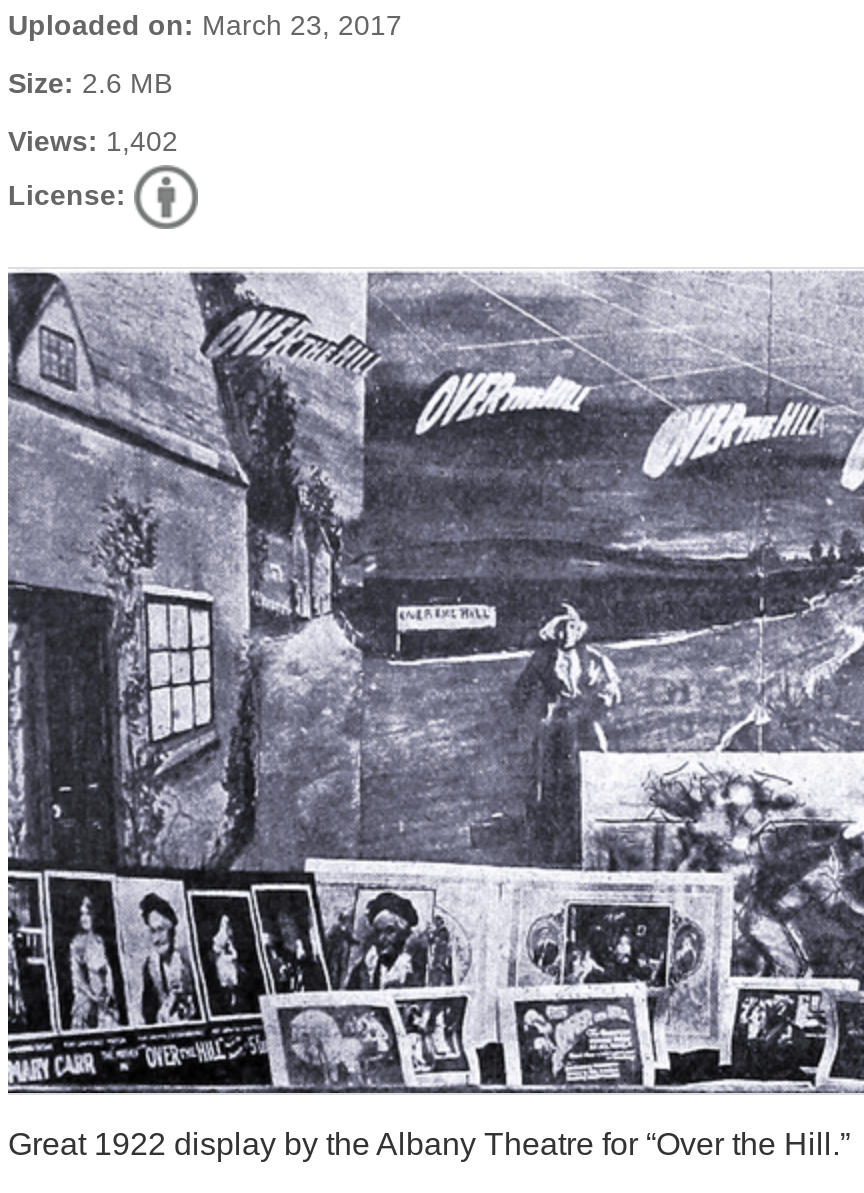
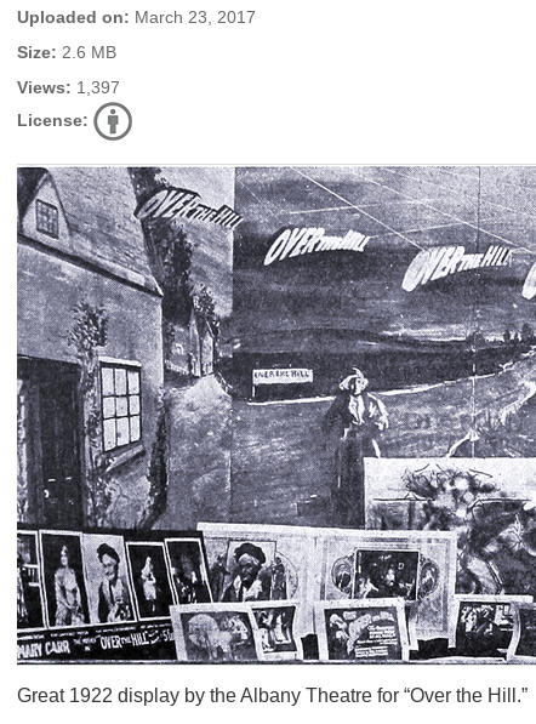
[8,125,178,157] Views: 1,402 -> [17,78,120,97] Views: 1,397

